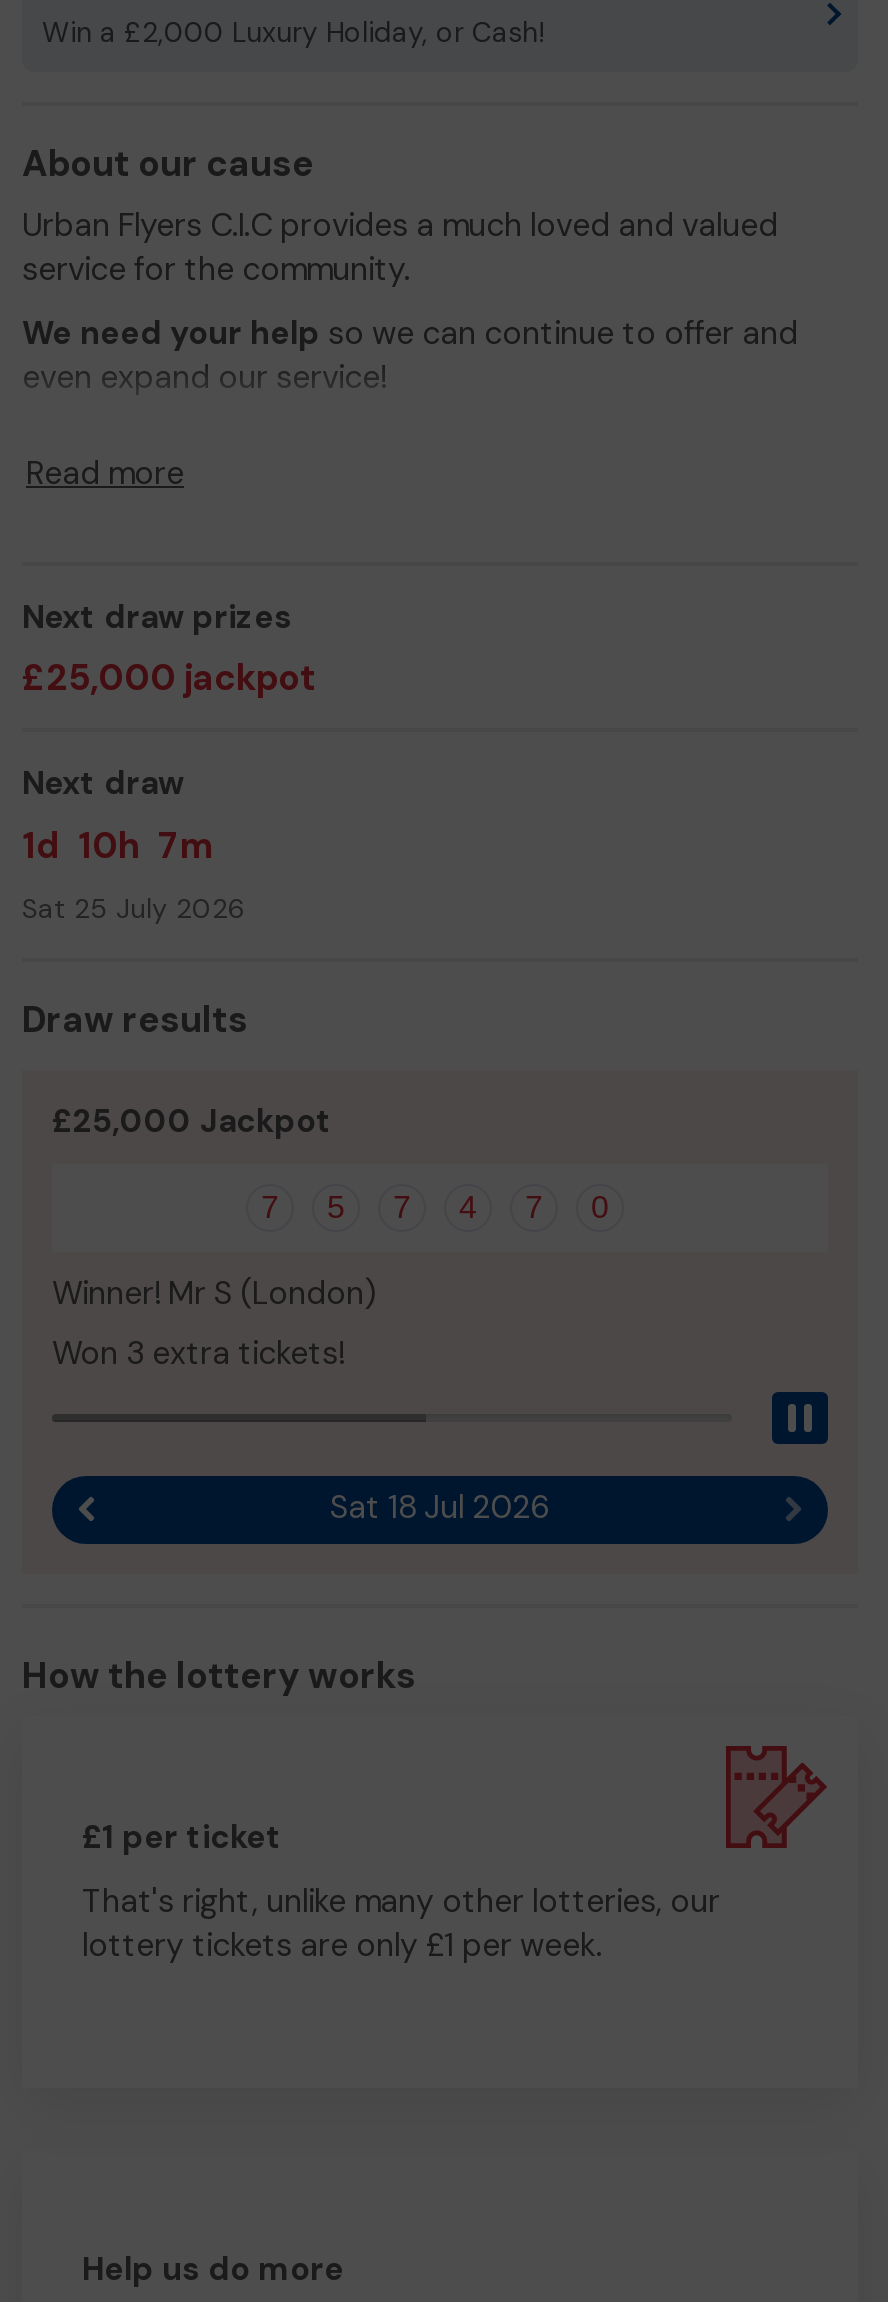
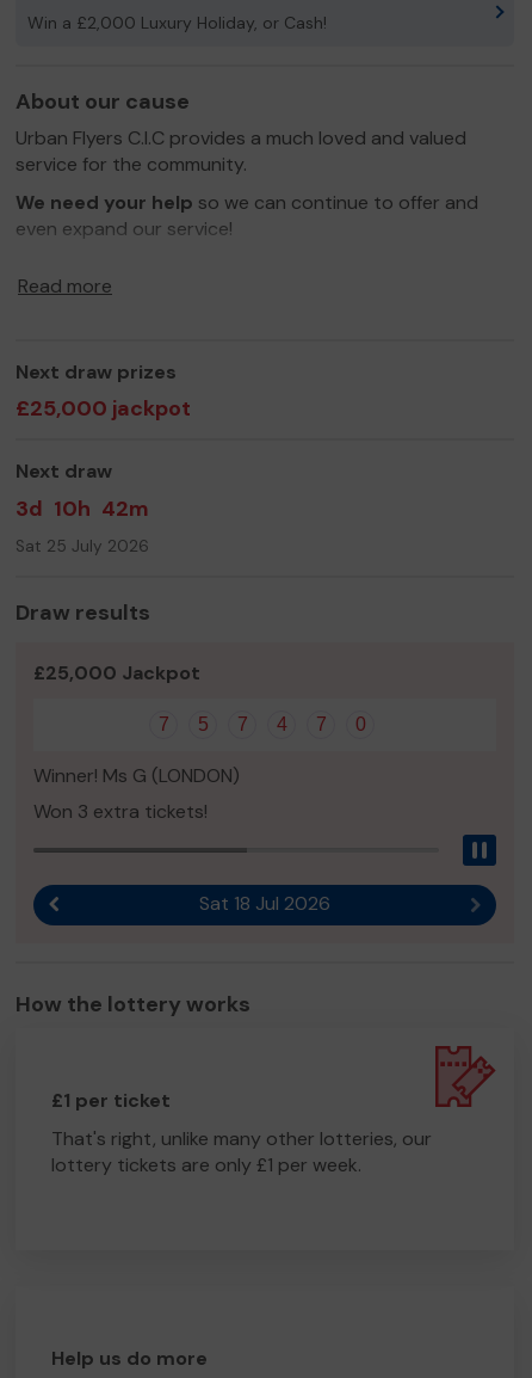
[22,821,214,869] 1d 10h 7m -> [16,494,149,522] 3d 10h 42m
[52,1271,376,1313] Winner! Mr S (London) -> [33,762,240,788] Winner! Ms G (LONDON)

